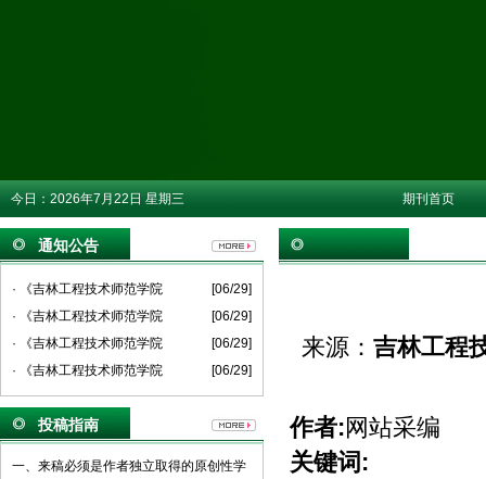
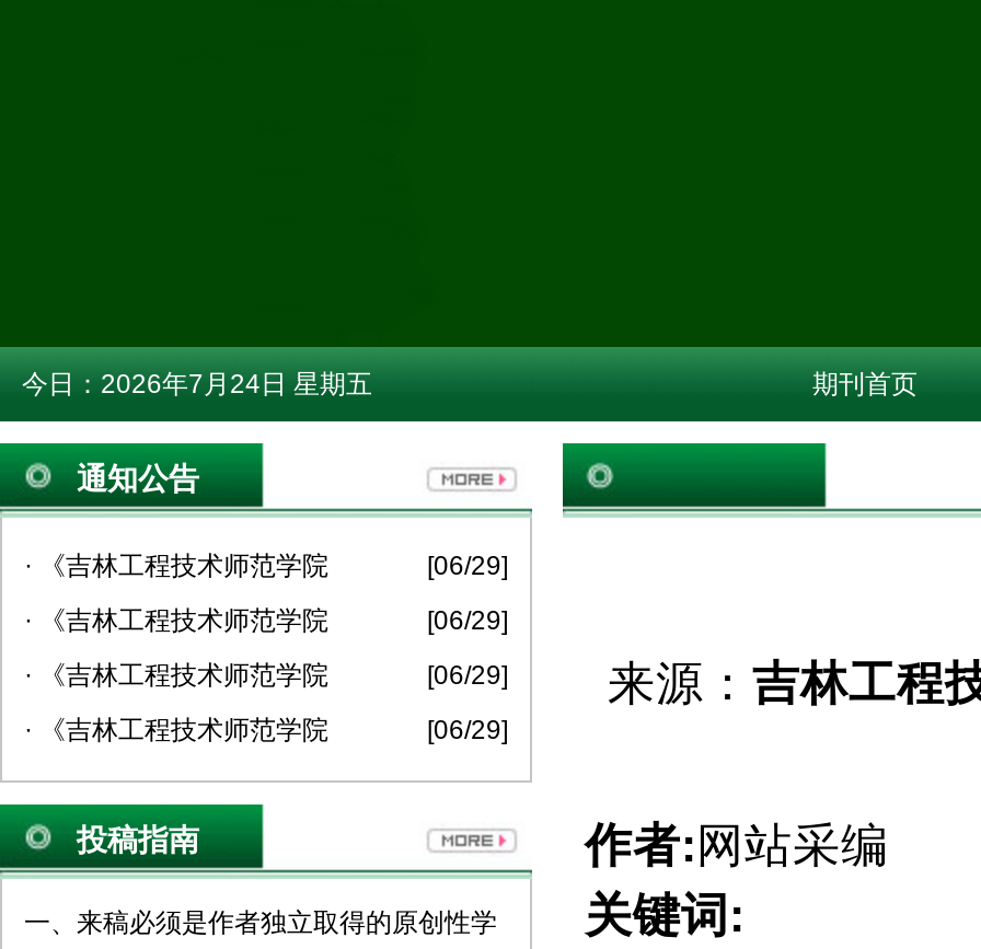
[11,191,184,206] 今日：2026年7月22日 星期三 -> [22,369,372,400] 今日：2026年7月24日 星期五

